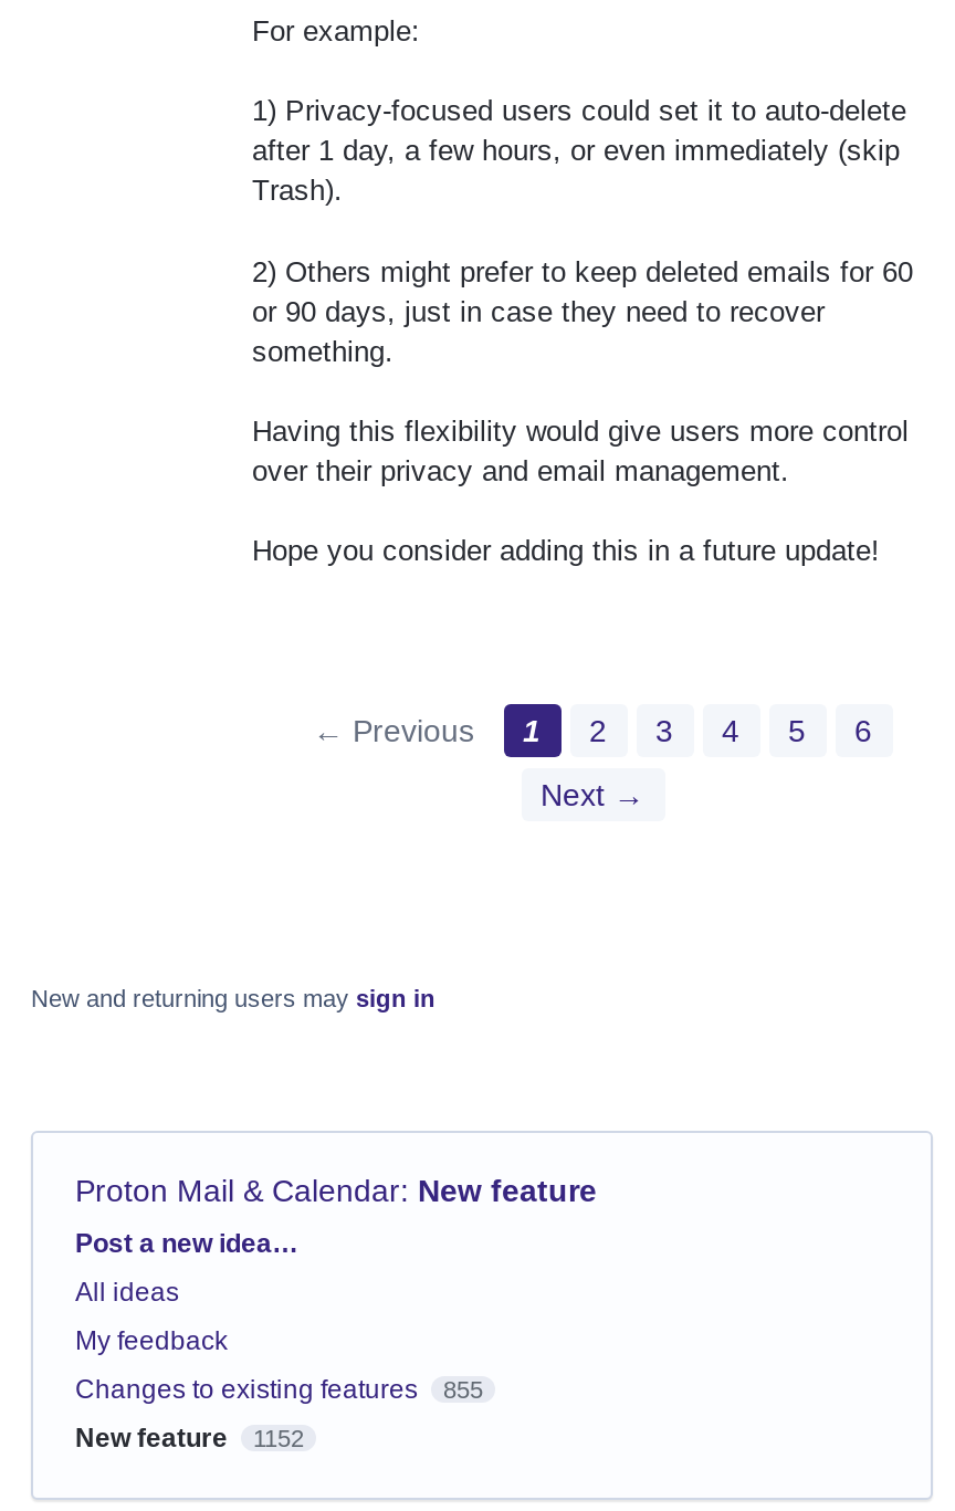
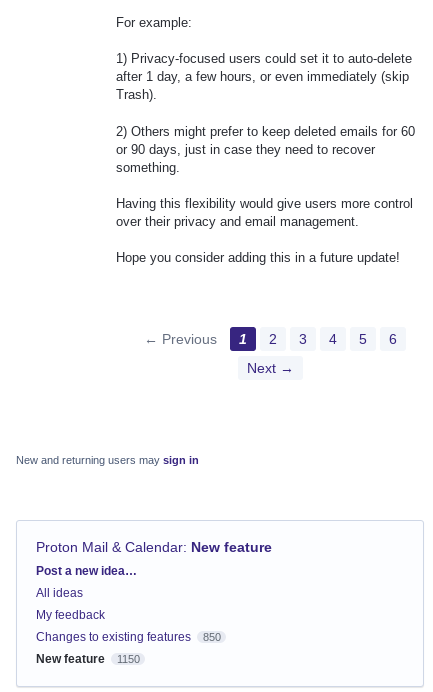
[75,1374,483,1405] Changes to existing features 855 -> [36,630,220,644] Changes to existing features 850
[75,1422,304,1453] New feature 1152 -> [36,652,139,666] New feature 1150

